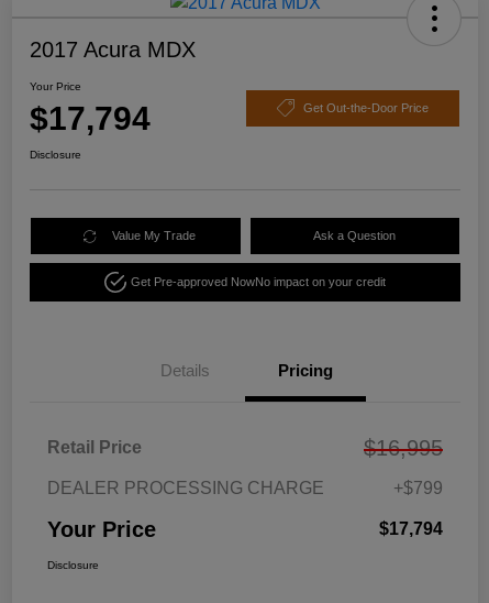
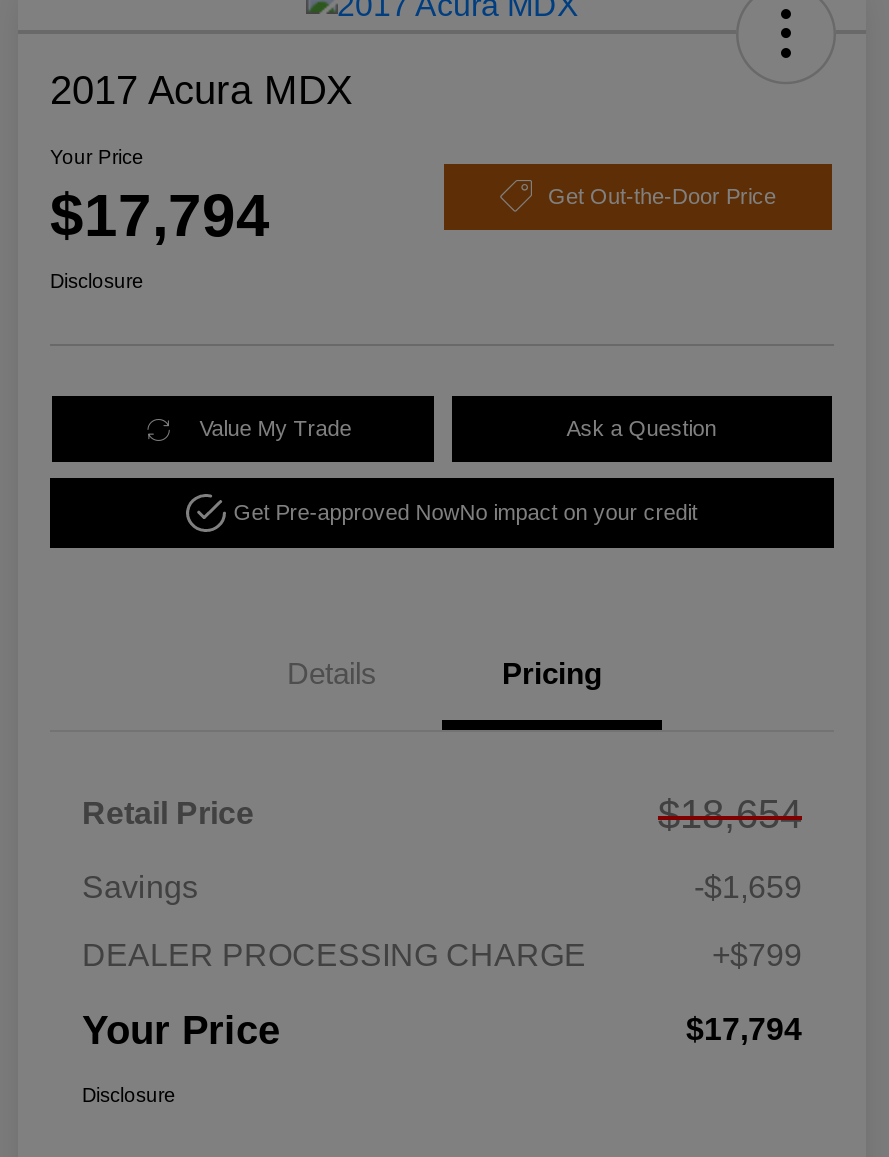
[364,436,443,460] $16,995 -> [82,792,802,904] $18,654 | Savings | -$1,659

